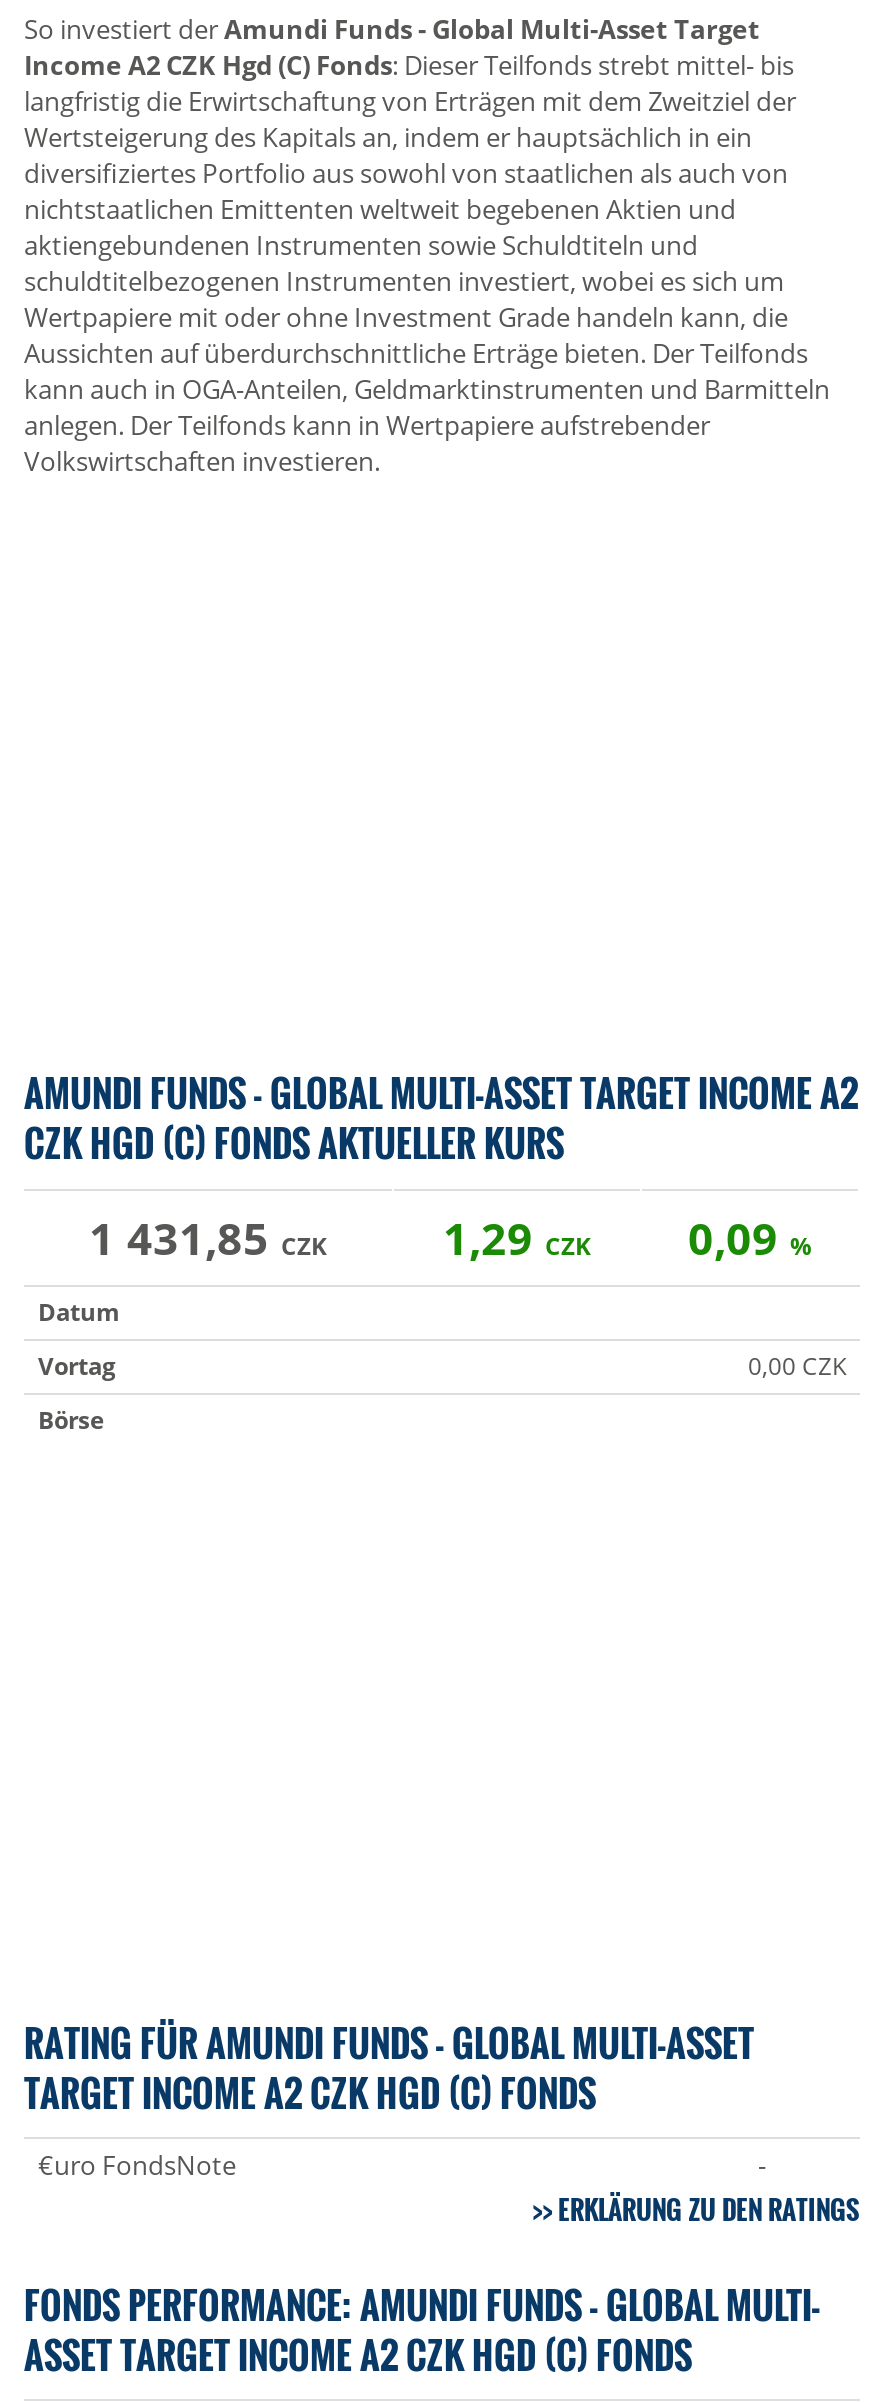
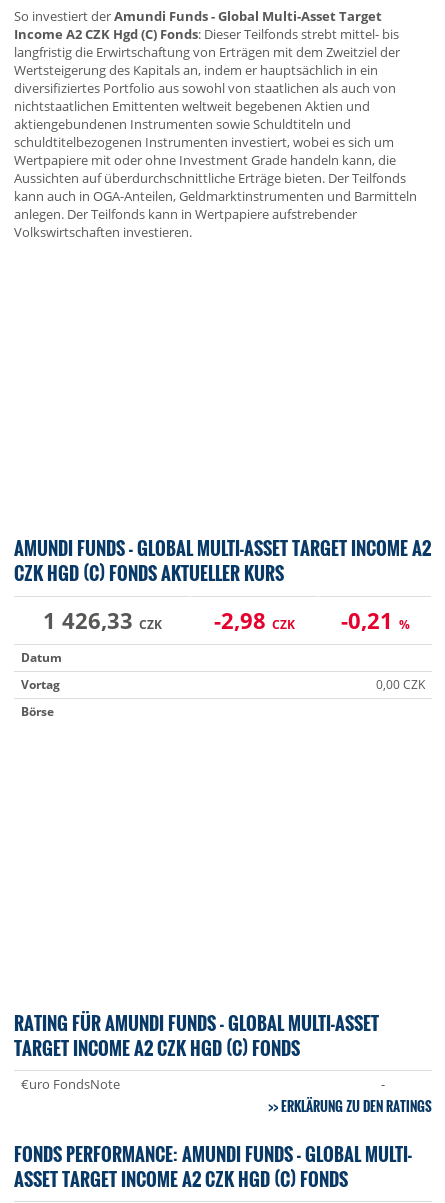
[89,1207,327,1267] 1 431,85 CZK -> [42,605,161,635] 1 426,33 CZK
[443,1207,591,1267] 1,29 CZK -> [214,605,295,635] -2,98 CZK
[688,1207,812,1267] 0,09% -> [340,605,409,635] -0,21%

